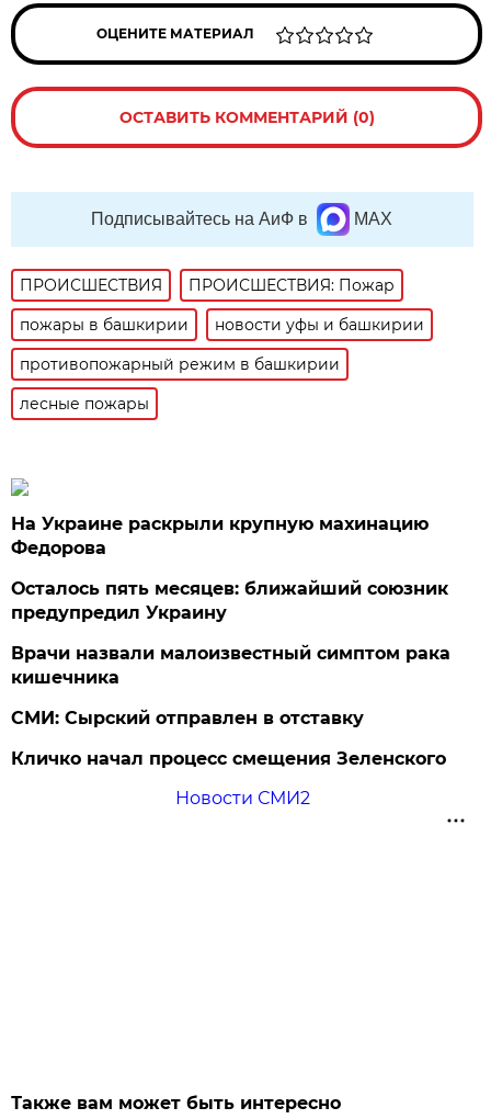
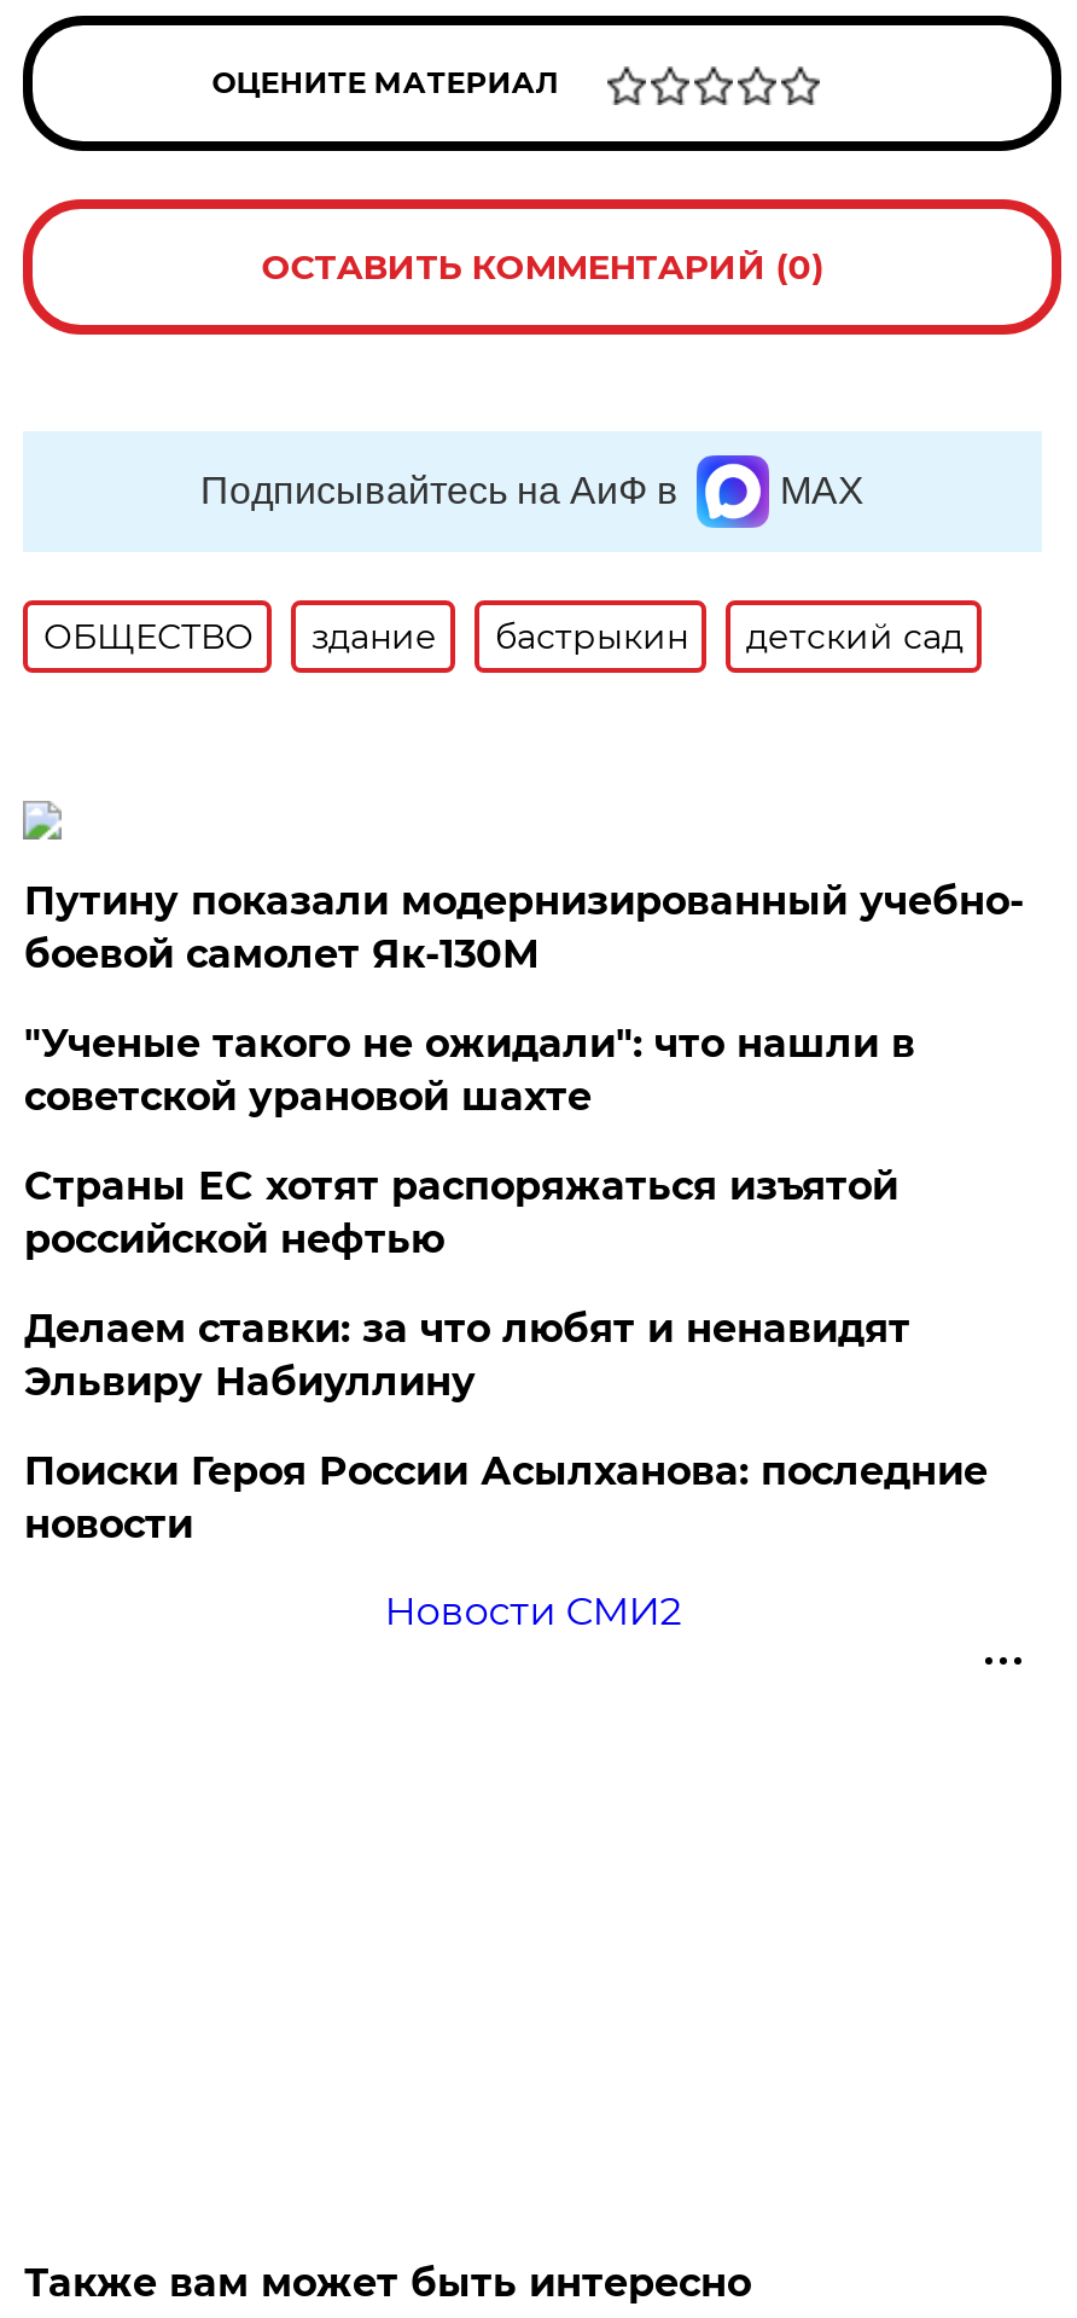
[20,275,425,413] ПРОИСШЕСТВИЯ | ПРОИСШЕСТВИЯ: Пожар | пожары в башкирии | новости уфы и башкирии | противопожарный режим в башкирии | лесные пожары -> [43,615,963,658] ОБЩЕСТВО | здание | бастрыкин | детский сад
[11,513,451,769] На Украине раскрыли крупную махинацию | Федорова | Осталось пять месяцев: ближайший союзник | предупредил Украину | Врачи назвали малоизвестный симптом рака | кишечника | СМИ: Сырский отправлен в отставку | Кличко начал процесс смещения Зеленского -> [24,878,1024,1547] Путину показали модернизированный учебно- | боевой самолет Як-130М | "Ученые такого не ожидали": что нашли в | советской урановой шахте | Страны ЕС хотят распоряжаться изъятой | российской нефтью | Делаем ставки: за что любят и ненавидят | Эльвиру Набиуллину | Поиски Героя России Асылханова: последние | новости

